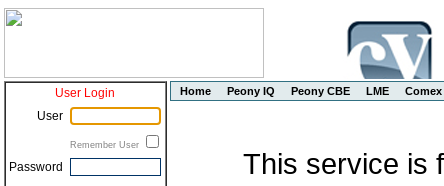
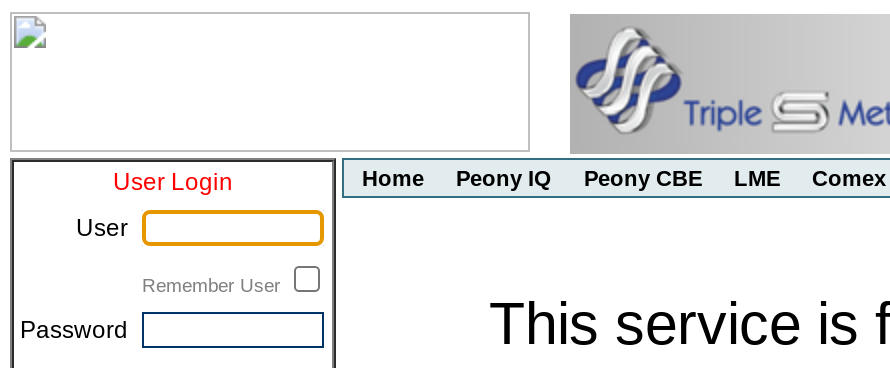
[284,9,441,80] [image] -> [568,12,884,156] [image]

